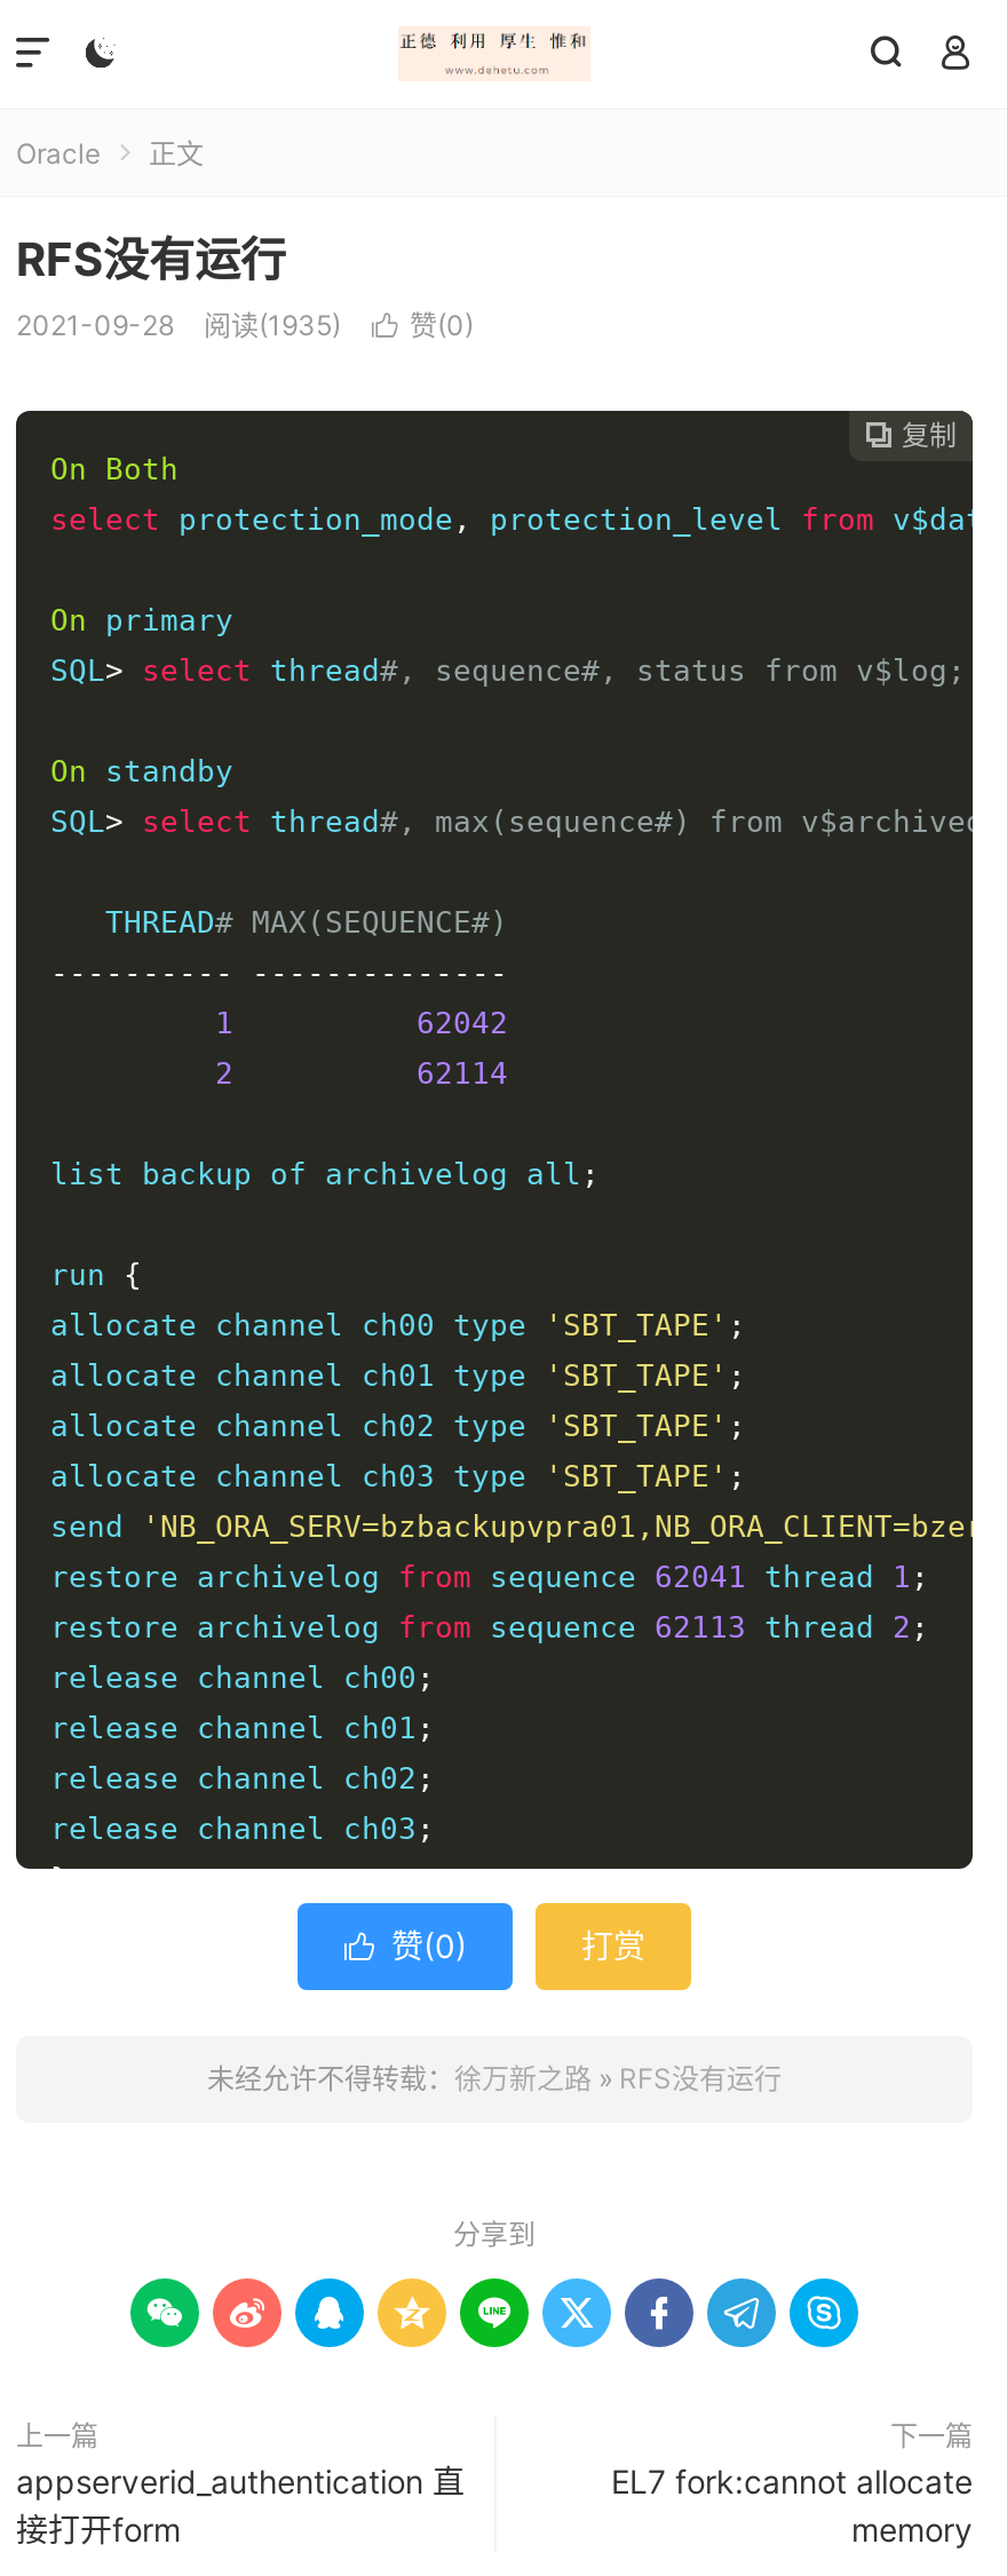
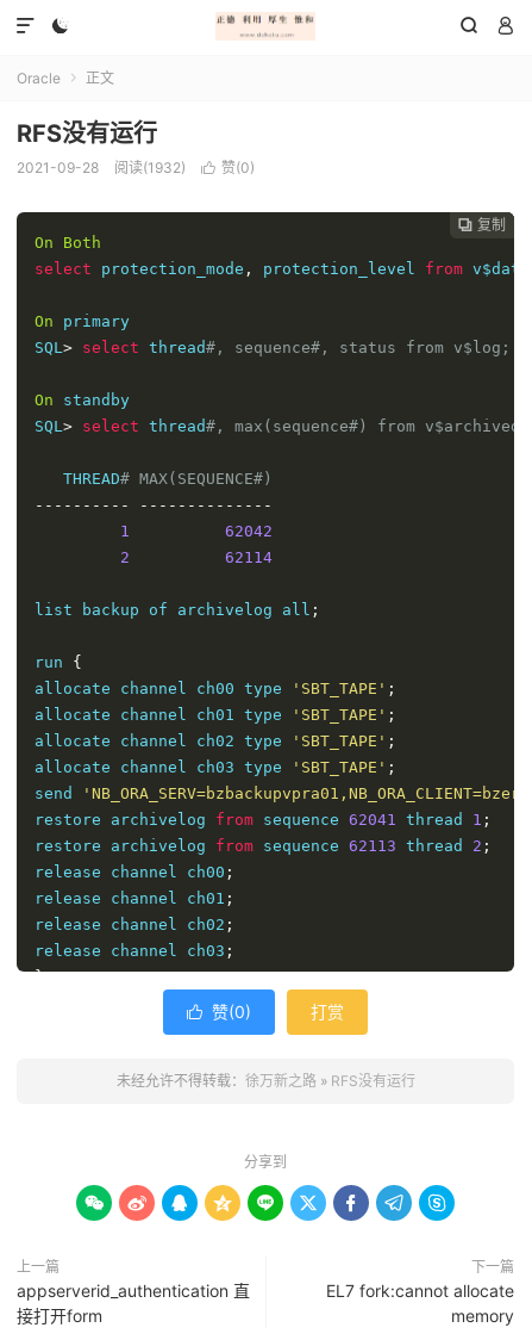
[204,308,341,342] 阅读(1935) -> [114,159,186,176] 阅读(1932)

